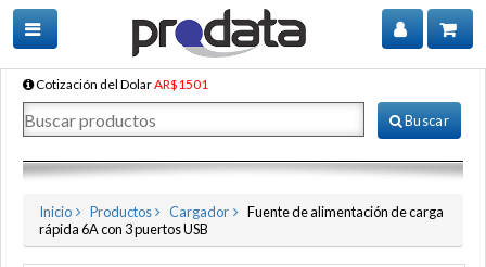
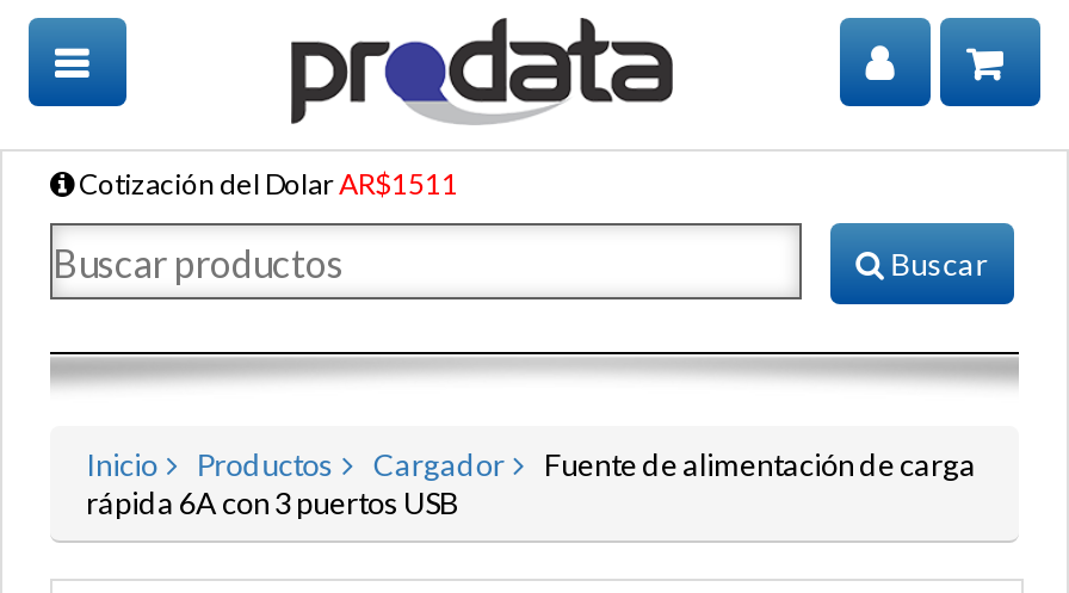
[34,76,208,92] Cotización del DolarAR$1501 -> [74,166,458,202] Cotización del DolarAR$1511

